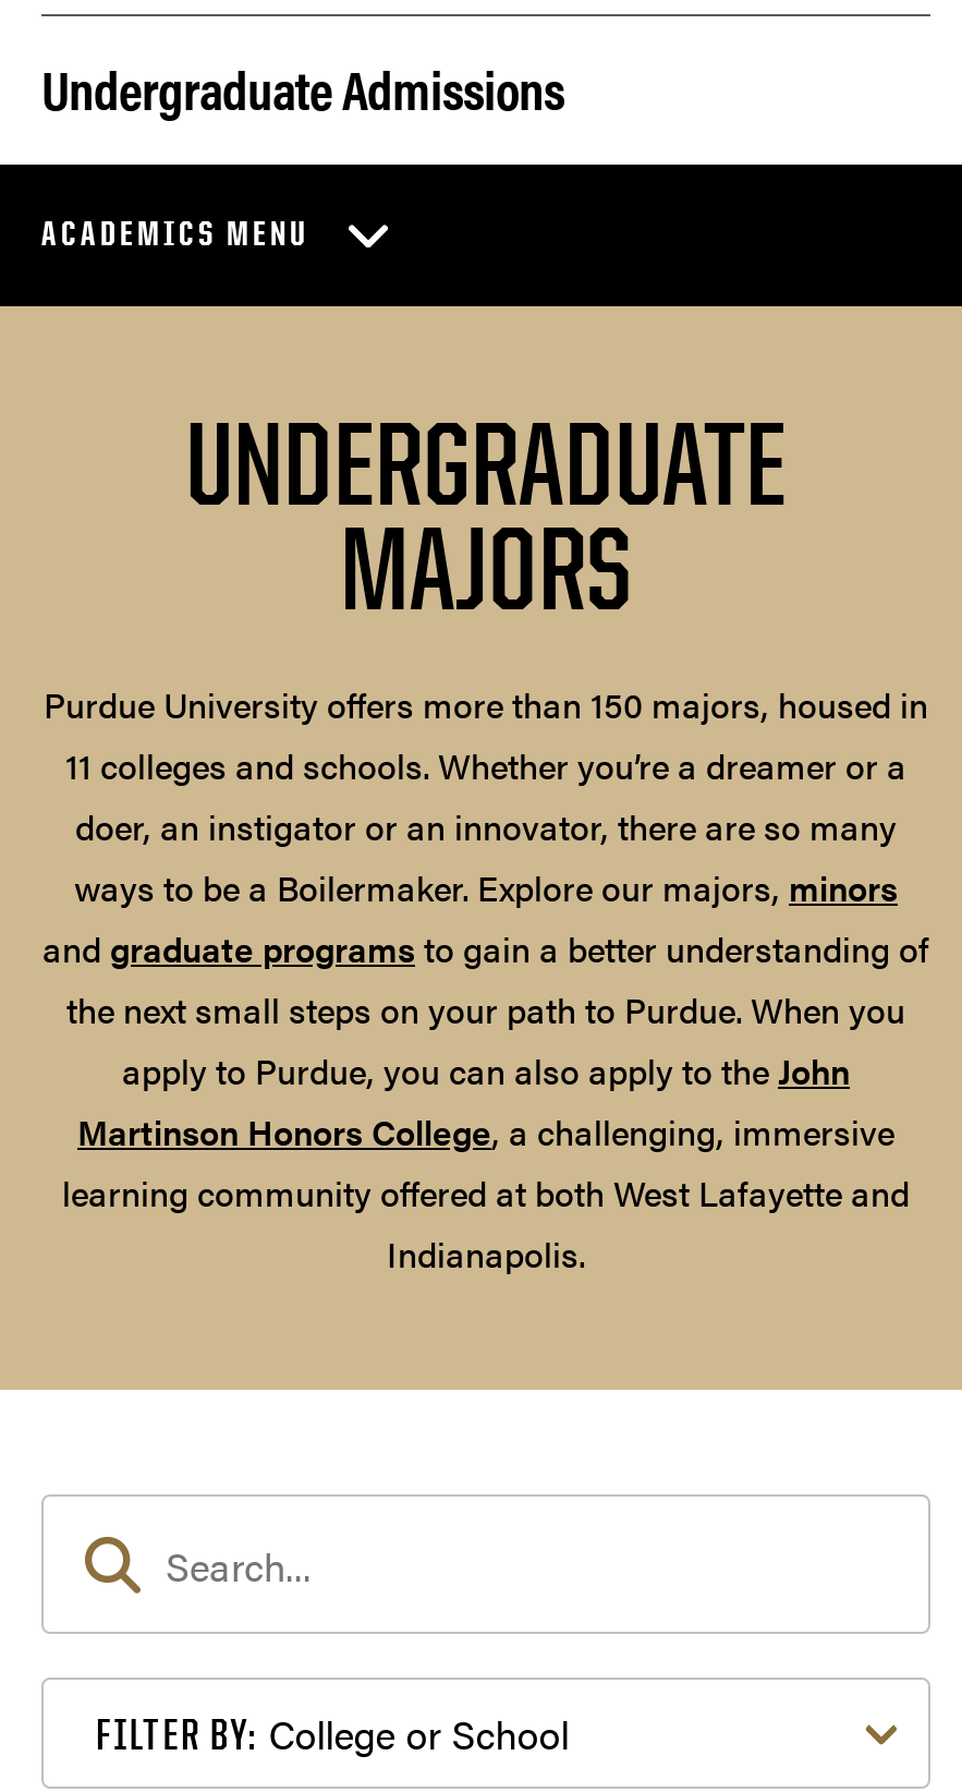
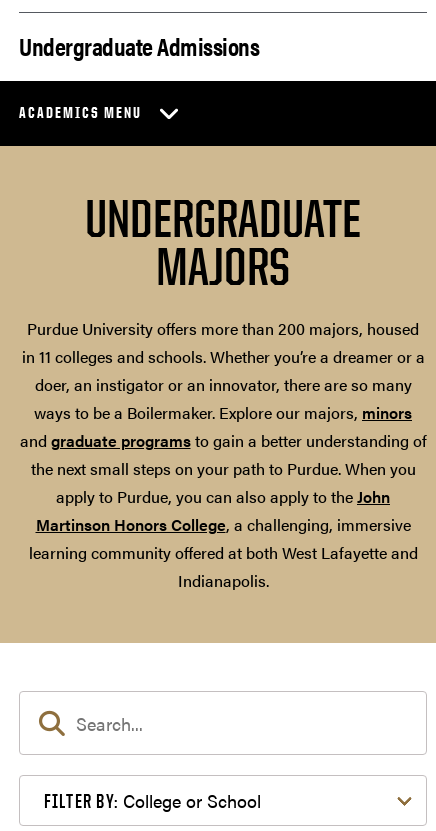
[44,680,928,791] Purdue University offers more than 150 majors, housed in | 11 colleges and schools. Whether you’re a dreamer or a -> [21,317,424,368] Purdue University offers more than 200 majors, housed | in 11 colleges and schools. Whether you’re a dreamer or a

